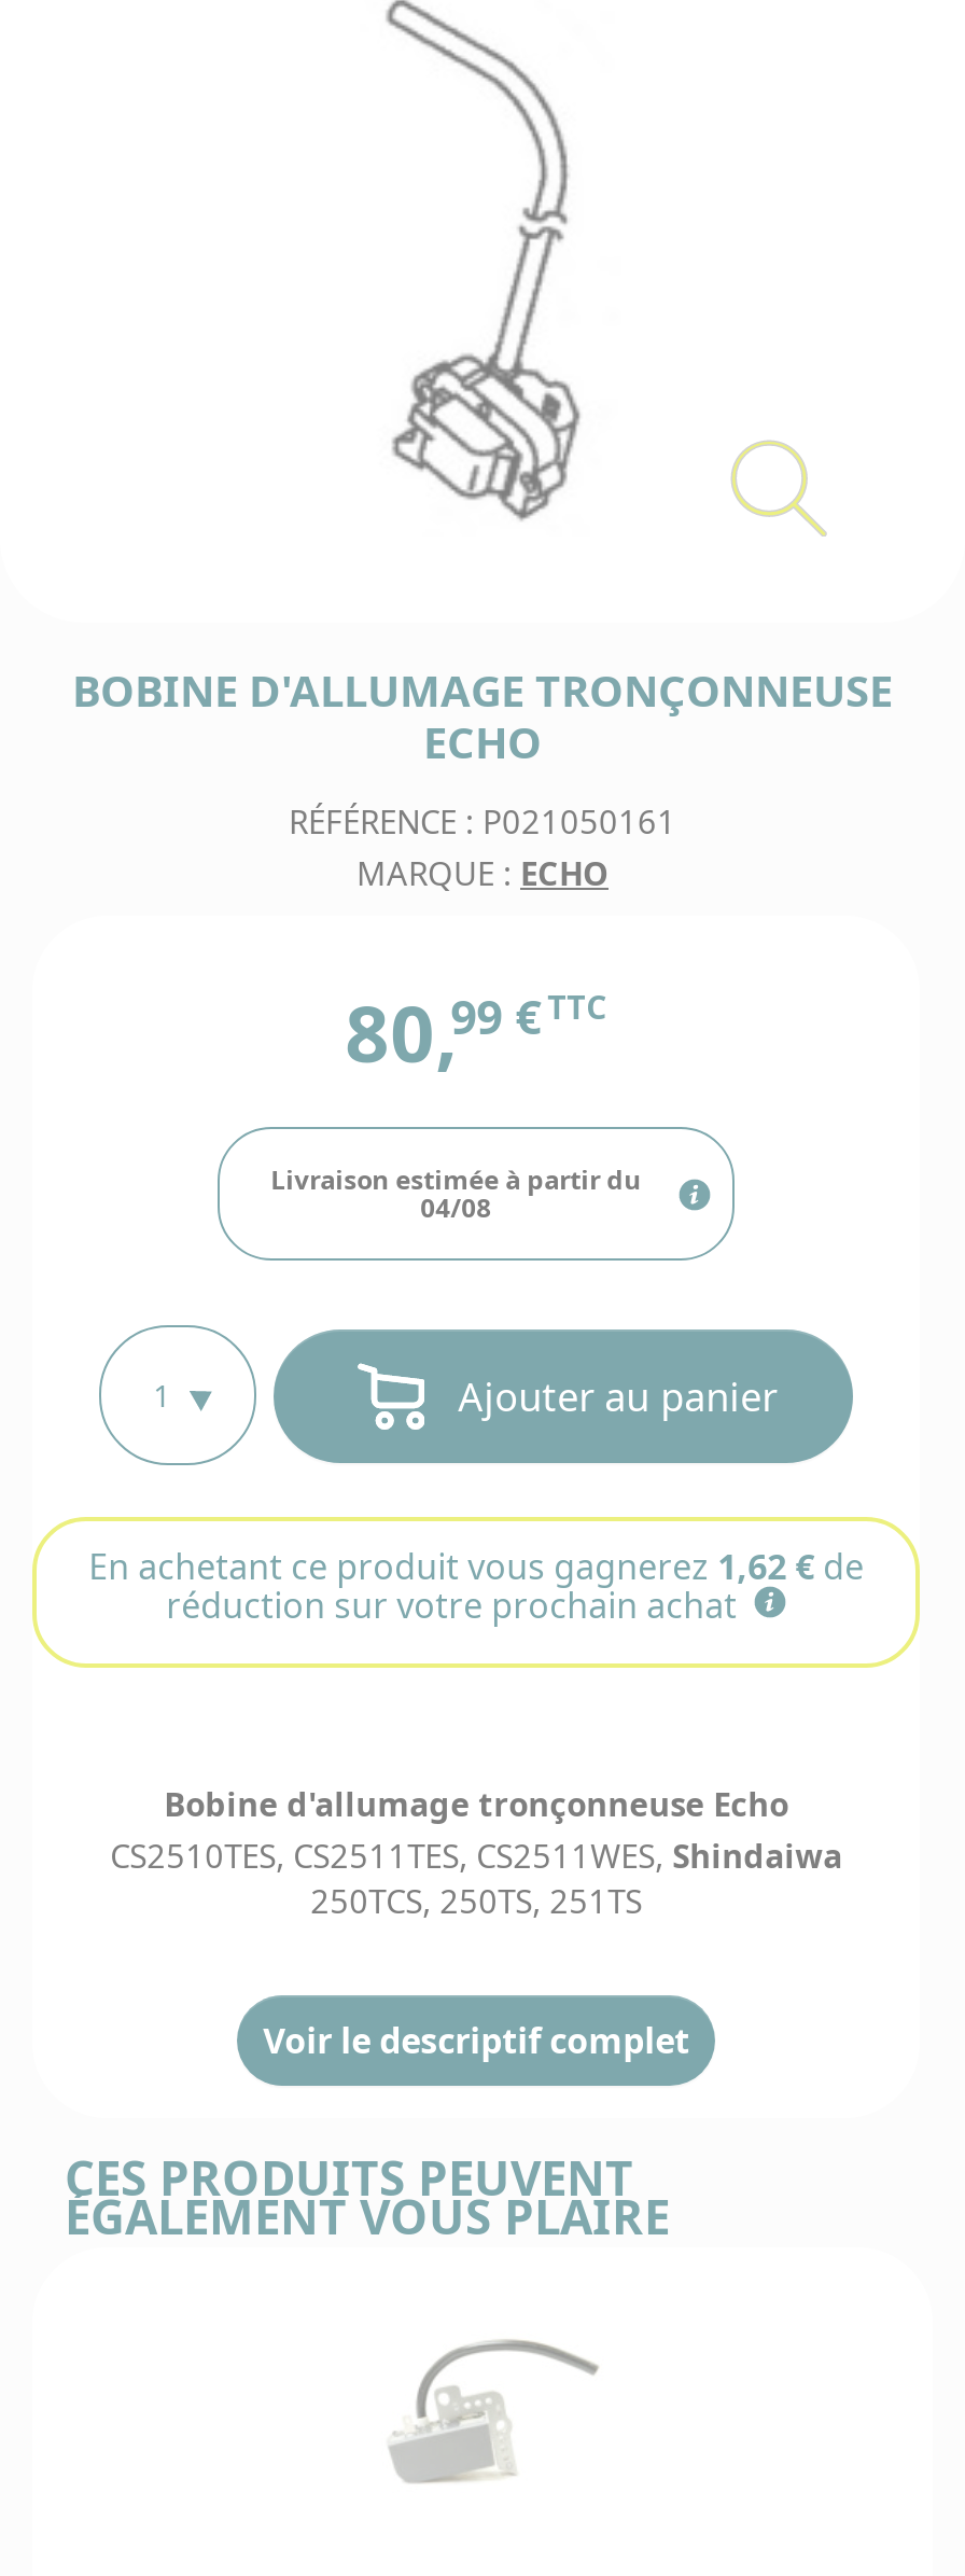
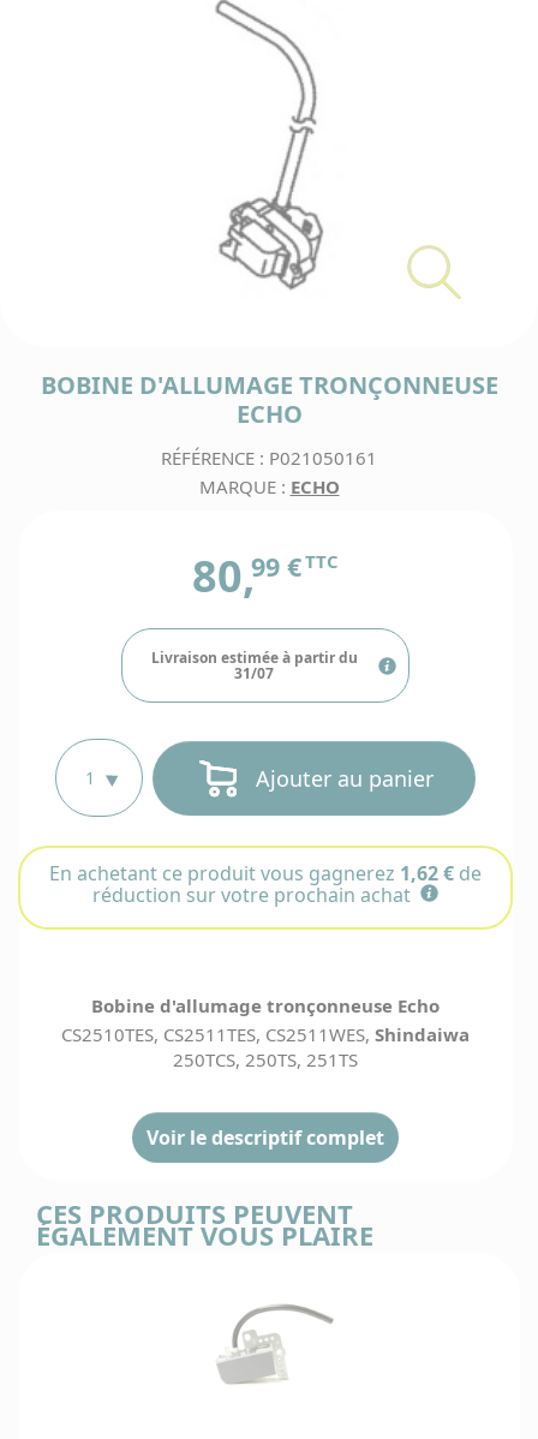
[420,1190,491,1226] 04/08 -> [234,663,274,684] 31/07

